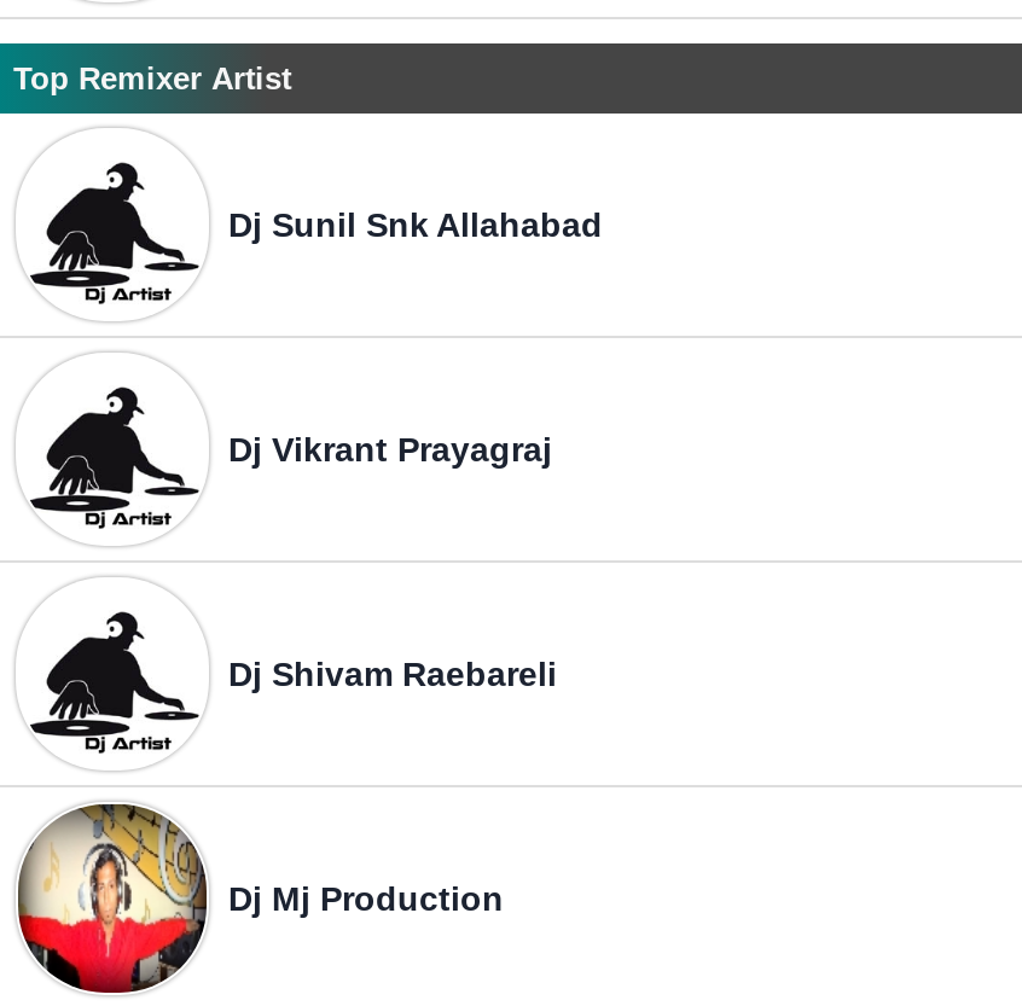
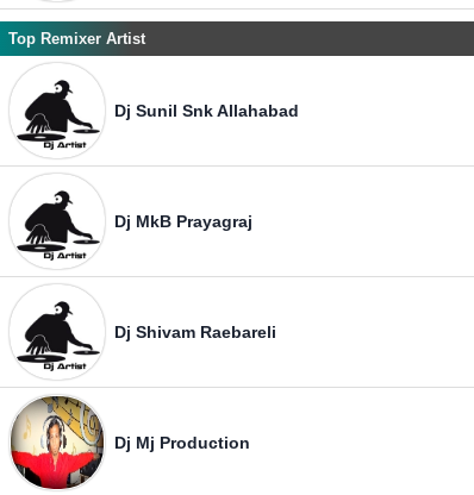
[228,430,552,469] Dj Vikrant Prayagraj -> [114,212,252,231] Dj MkB Prayagraj

